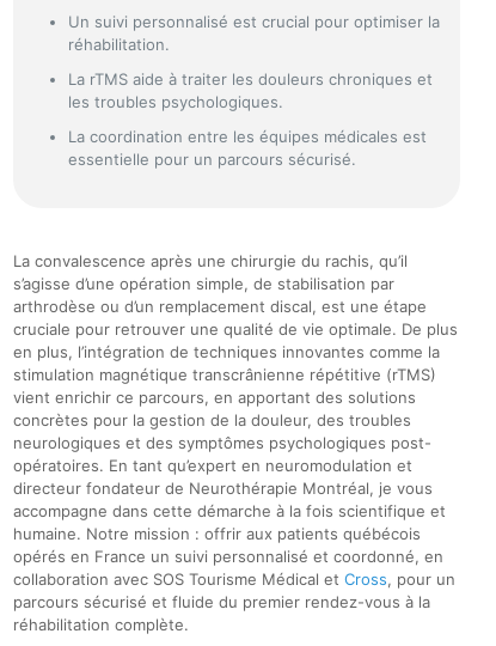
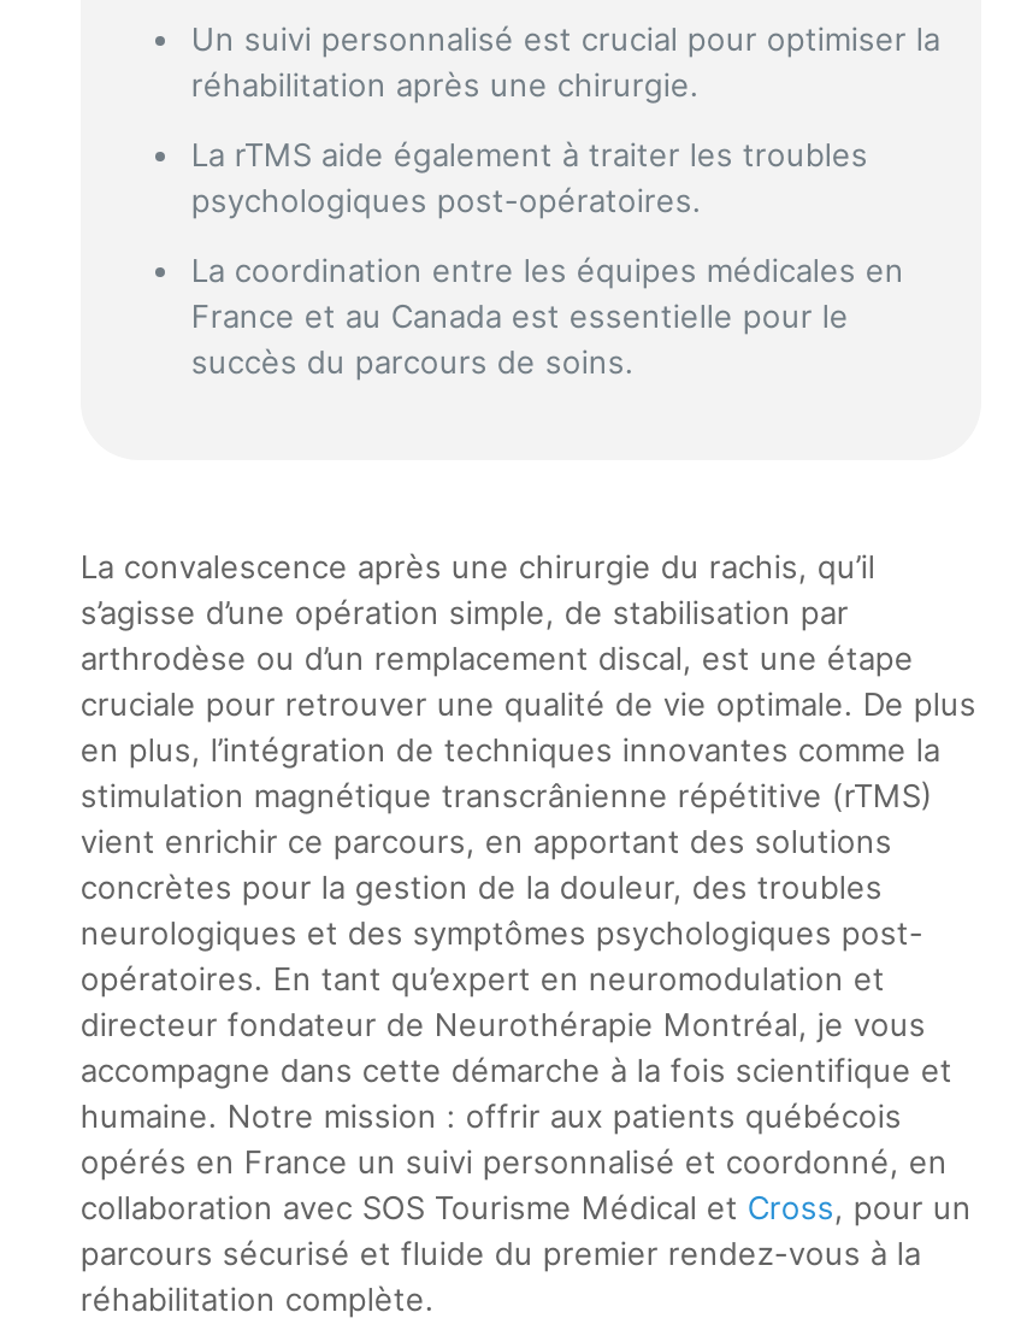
[68,35,169,54] réhabilitation. -> [191,65,699,103] réhabilitation après une chirurgie.
[68,69,432,111] La rTMS aide à traiter les douleurs chroniques et | les troubles psychologiques. -> [191,135,868,219] La rTMS aide également à traiter les troubles | psychologiques post-opératoires.
[68,127,426,169] La coordination entre les équipes médicales est | essentielle pour un parcours sécurisé. -> [191,250,904,380] La coordination entre les équipes médicales en | France et au Canada est essentielle pour le | succès du parcours de soins.

